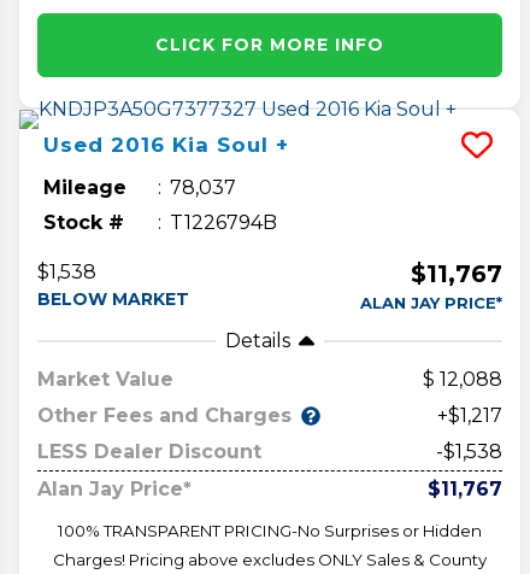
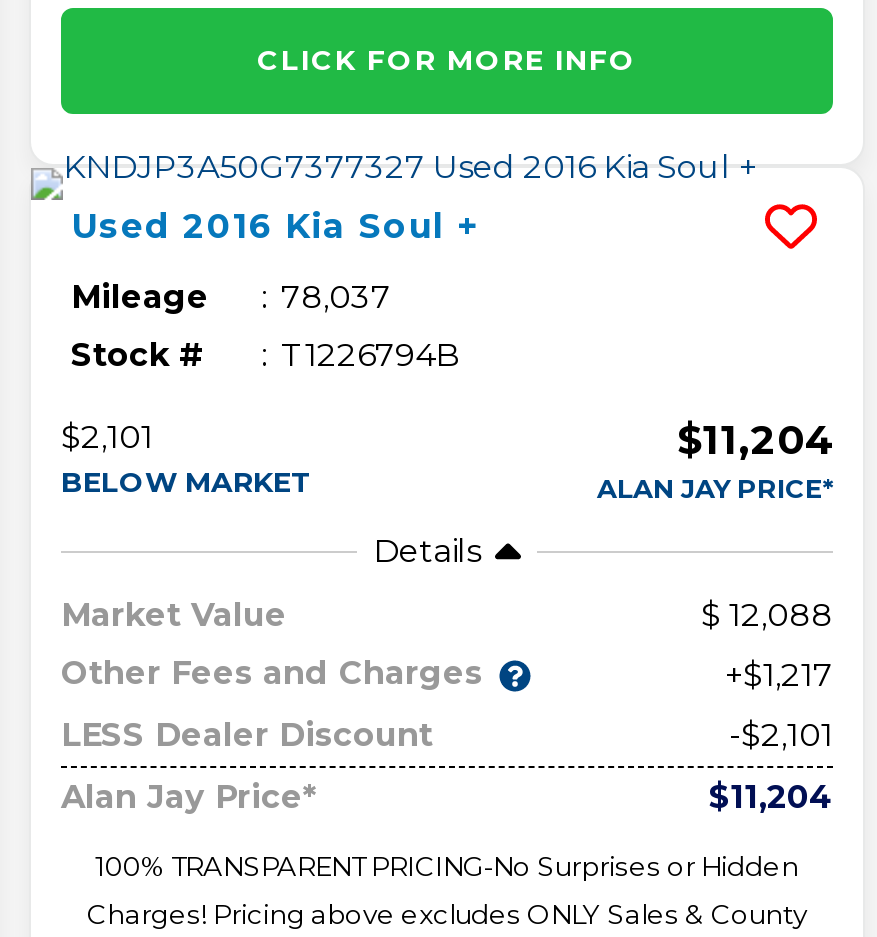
[37,260,96,283] $1,538 -> [61,417,153,455] $2,101
[411,259,502,288] $11,767 -> [677,415,833,463] $11,204
[436,440,502,463] -$1,538 -> [729,715,833,753] -$2,101
[428,477,502,500] $11,767 -> [709,777,833,815] $11,204

